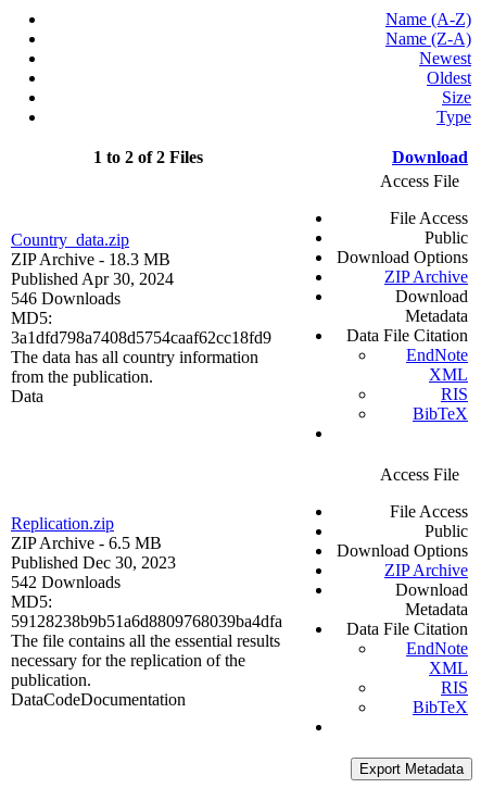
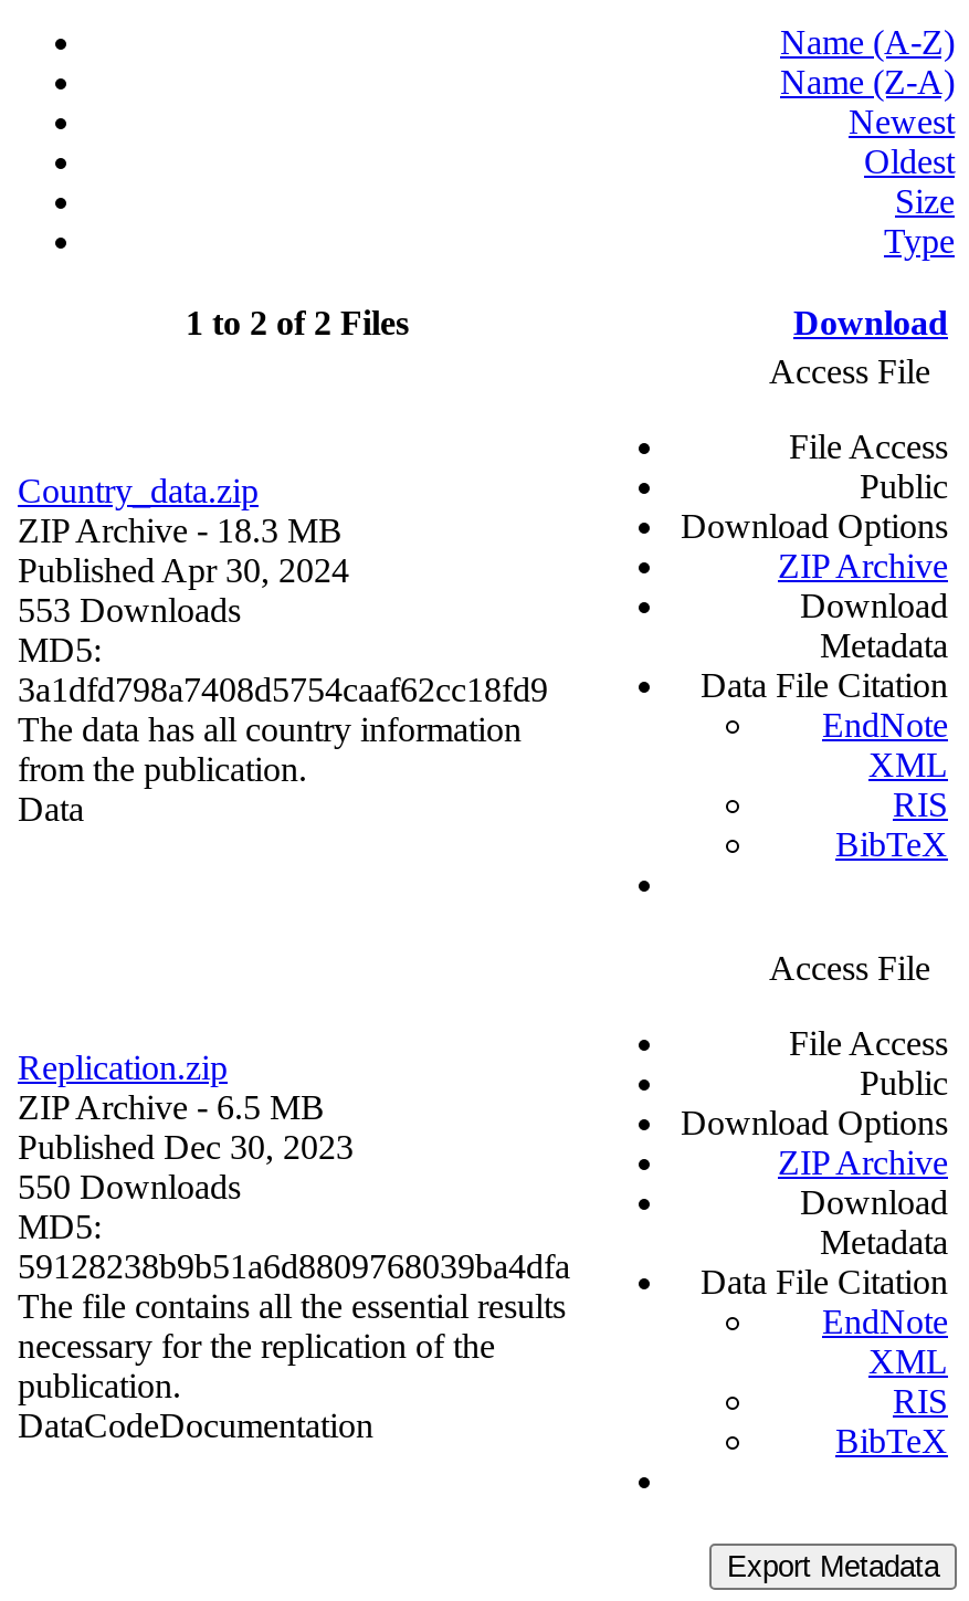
[11,289,121,308] 546 Downloads -> [18,592,241,629] 553 Downloads
[11,573,121,592] 542 Downloads -> [18,1169,241,1206] 550 Downloads

